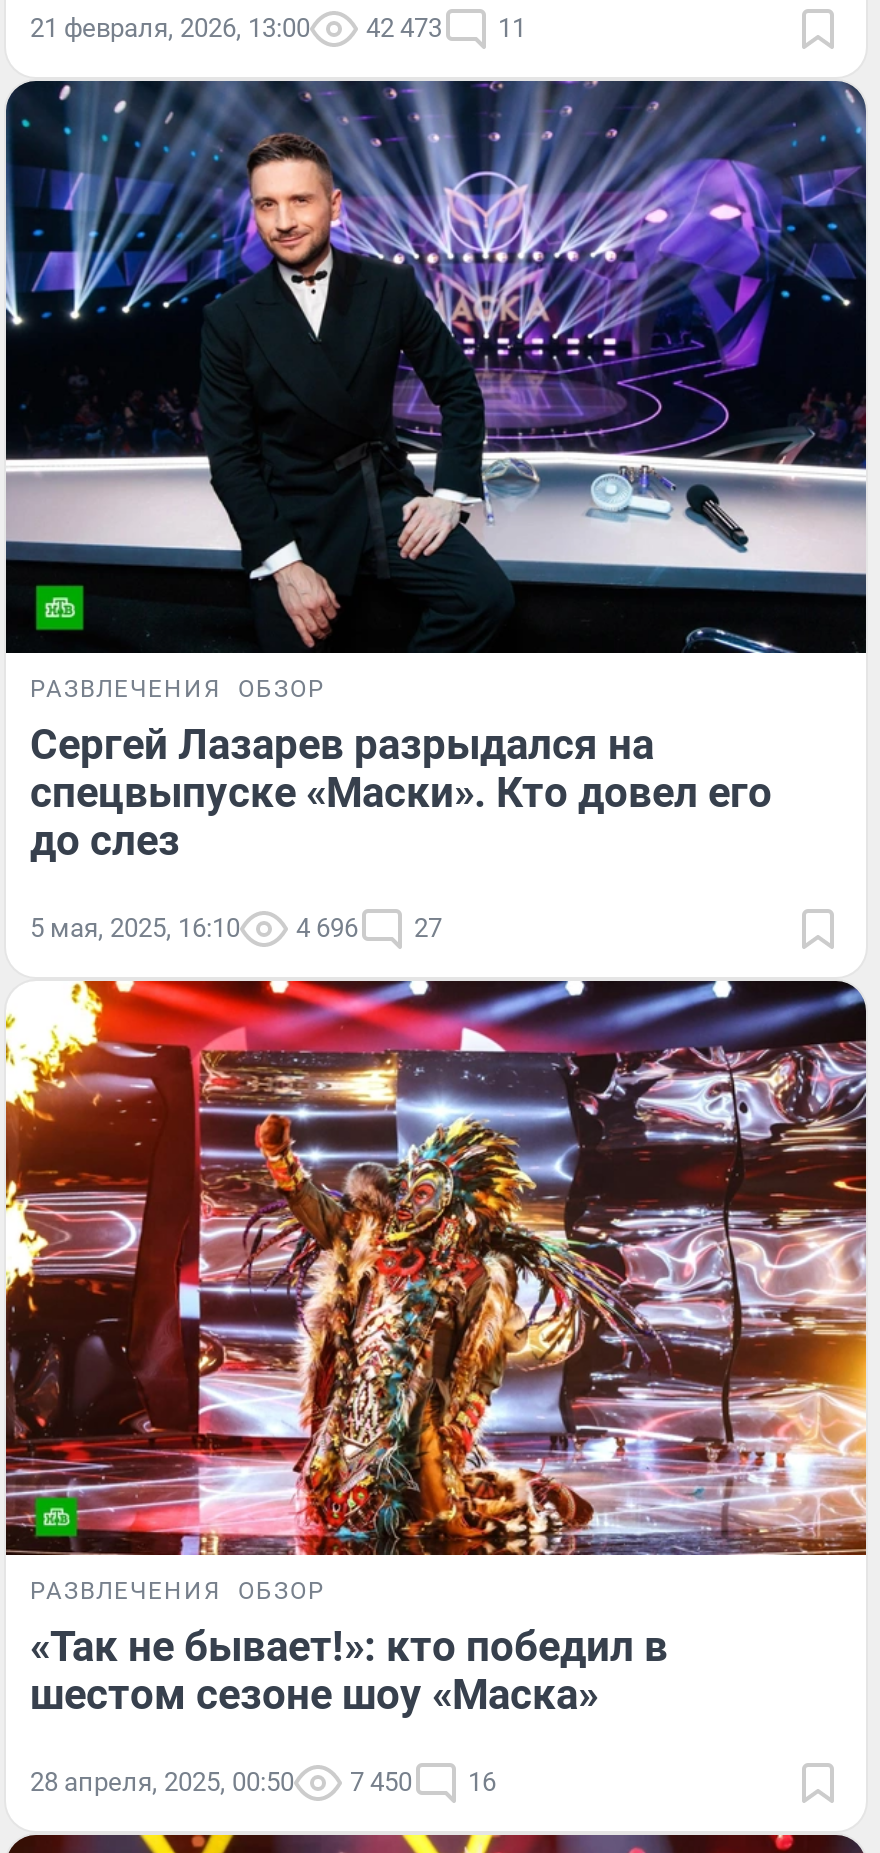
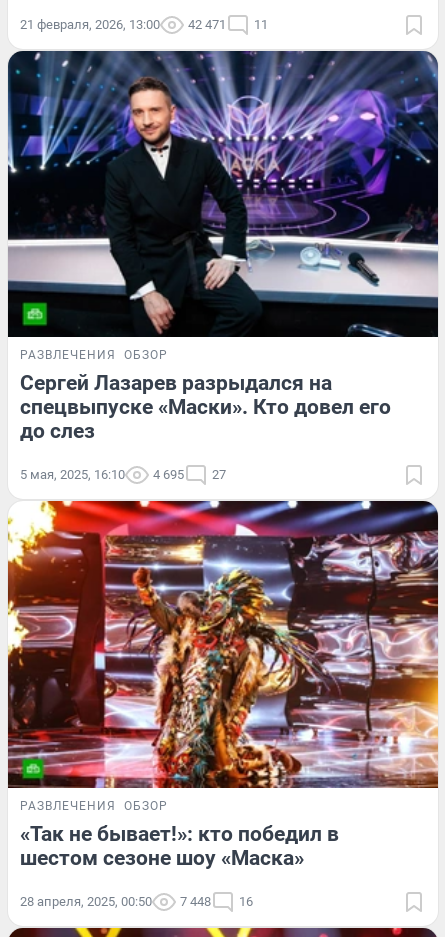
[30,12,526,42] 21 февраля, 2026, 13:00 42 473 11 -> [20,17,268,32] 21 февраля, 2026, 13:00 42 471 11
[30,914,442,944] 5 мая, 2025, 16:10 4 696 27 -> [20,467,226,482] 5 мая, 2025, 16:10 4 695 27
[30,1767,496,1797] 28 апреля, 2025, 00:50 7 450 16 -> [20,894,253,909] 28 апреля, 2025, 00:50 7 448 16

